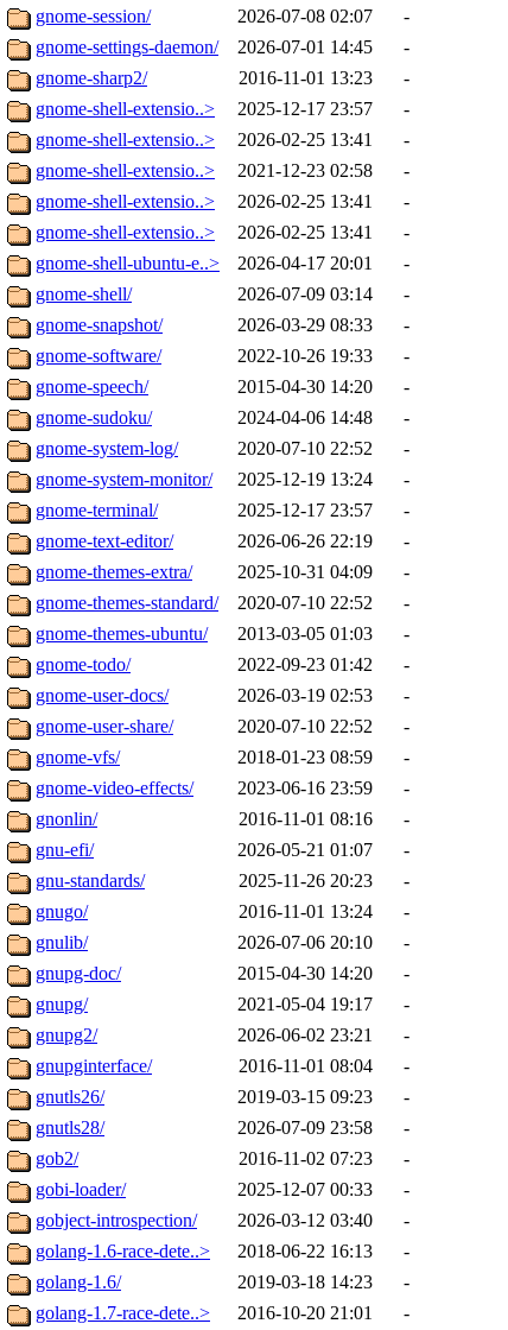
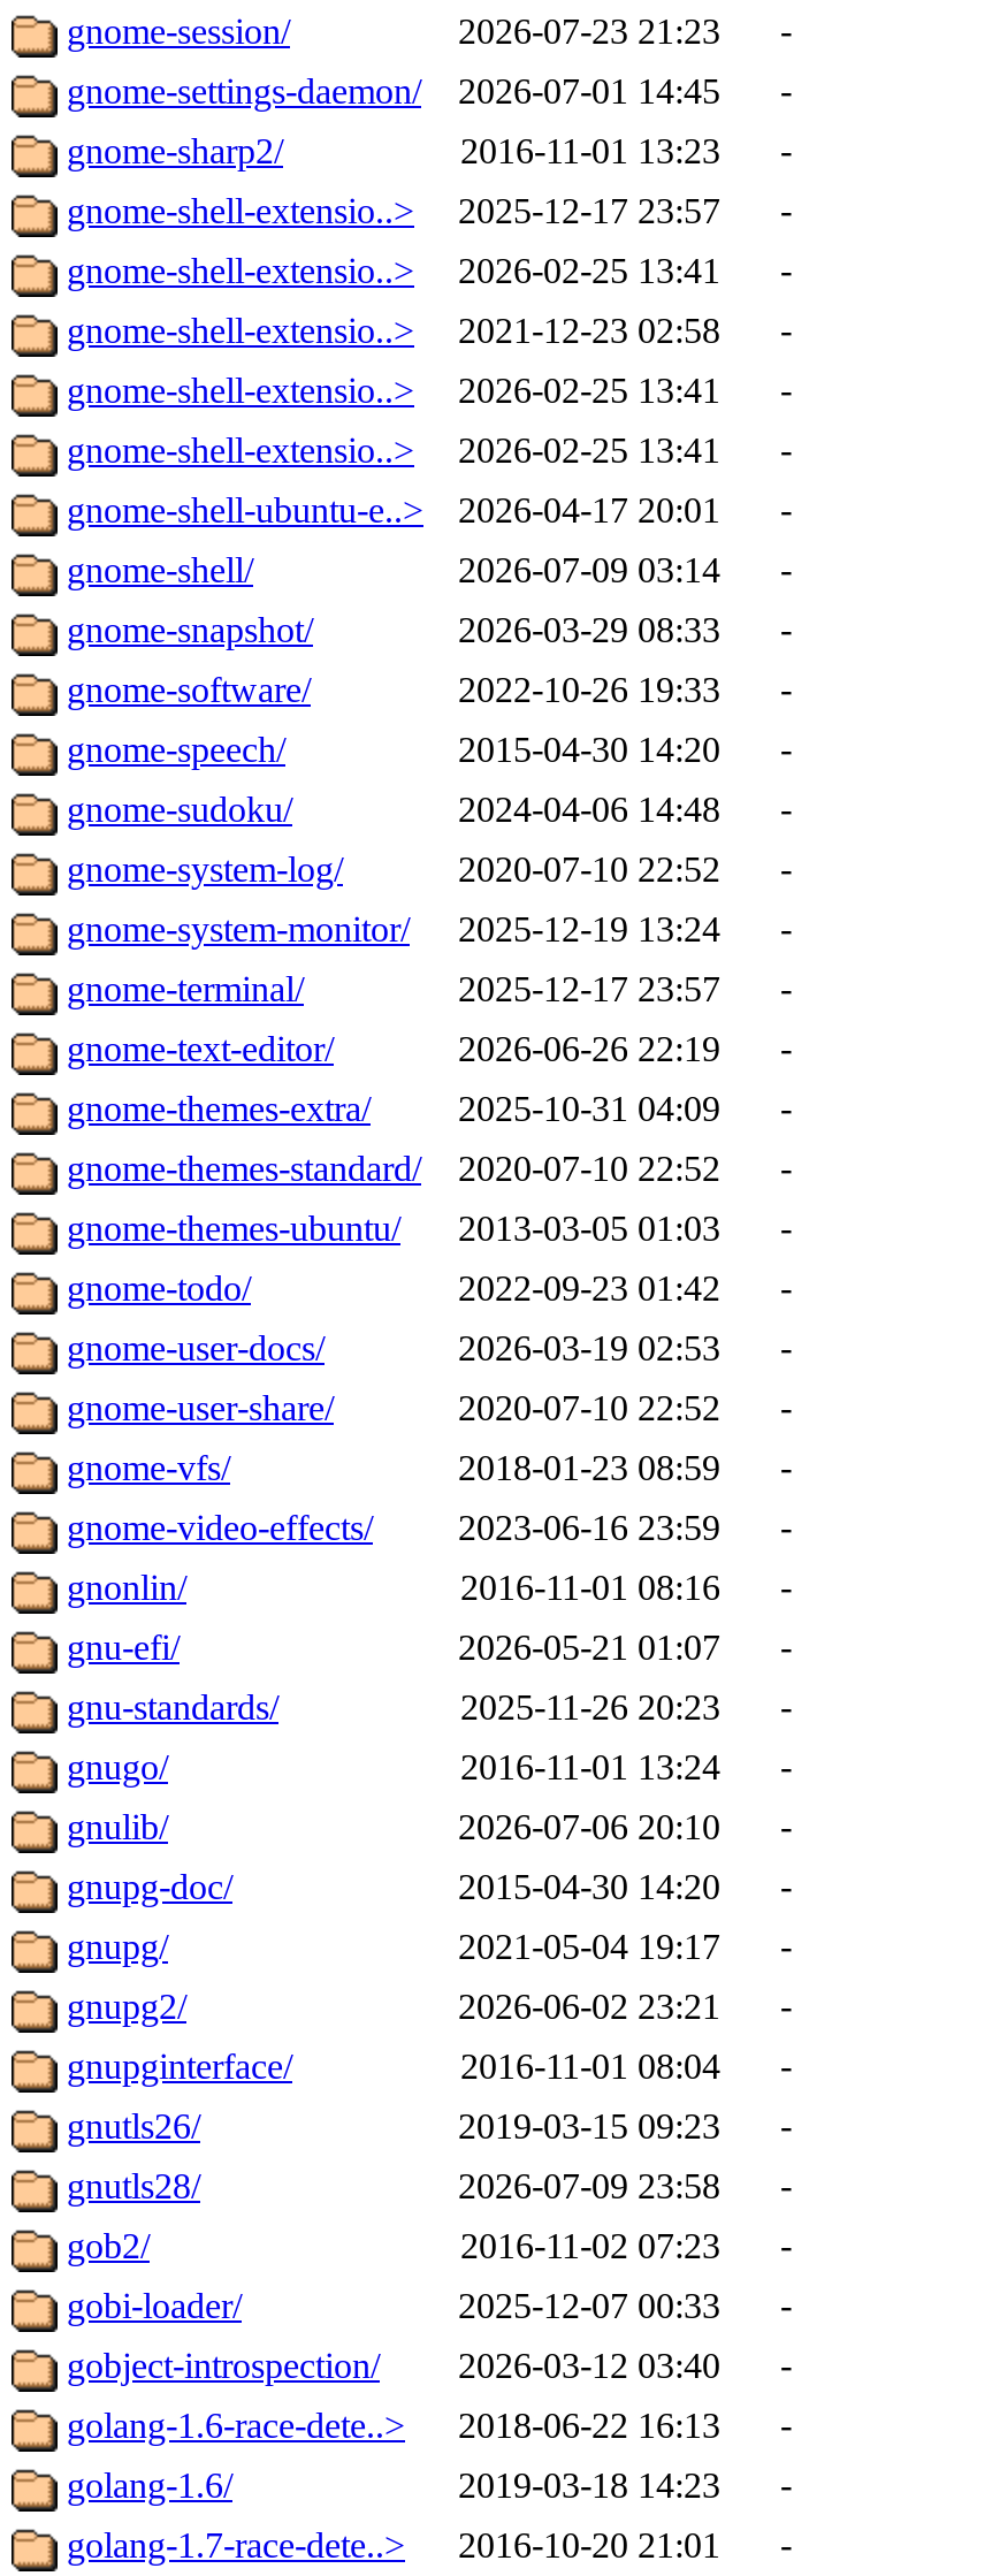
[237,6,373,27] 2026-07-08 02:07 -> [458,12,720,52] 2026-07-23 21:23

